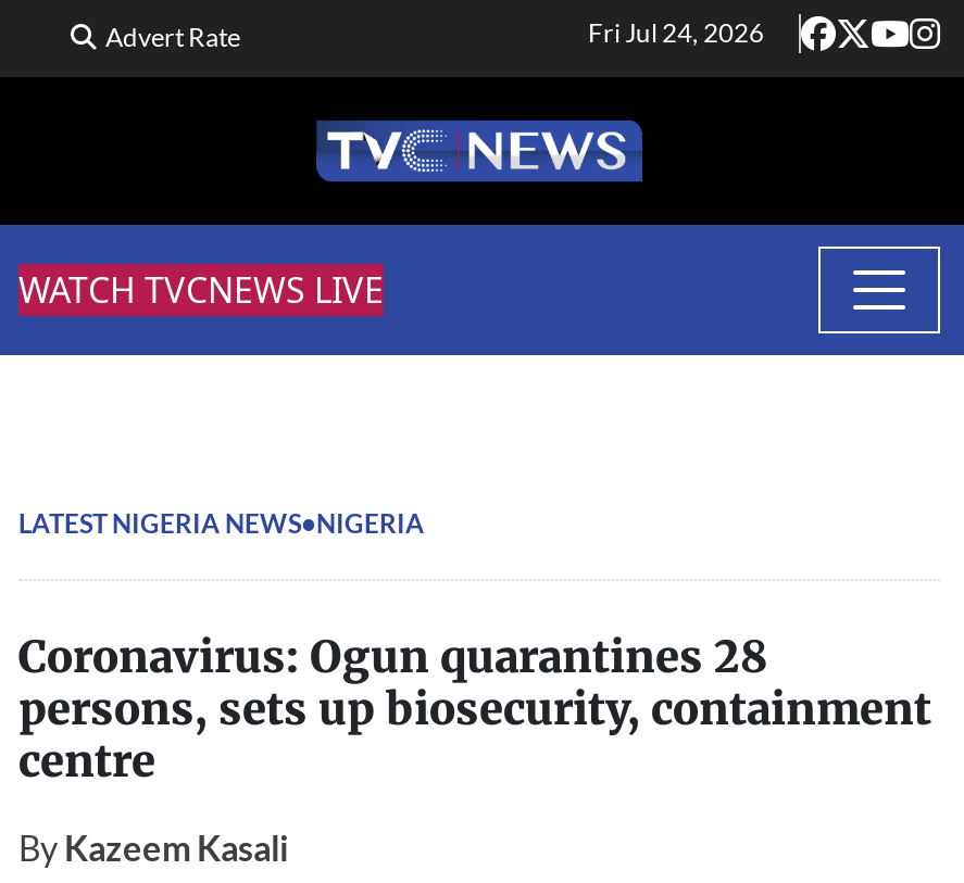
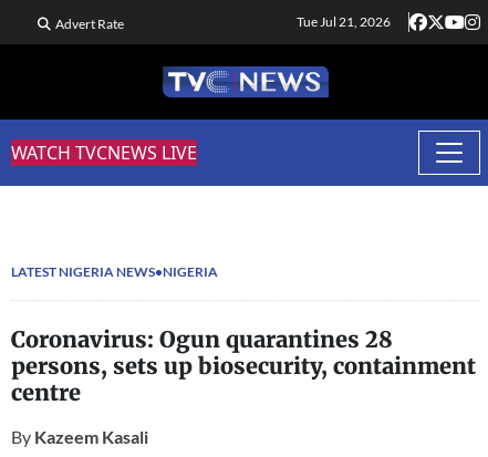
[588,16,764,49] Fri Jul 24, 2026 -> [297,13,391,30] Tue Jul 21, 2026

